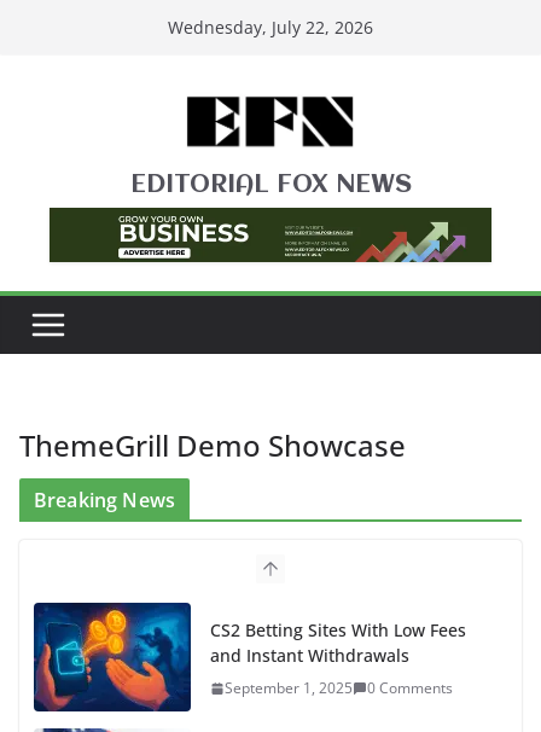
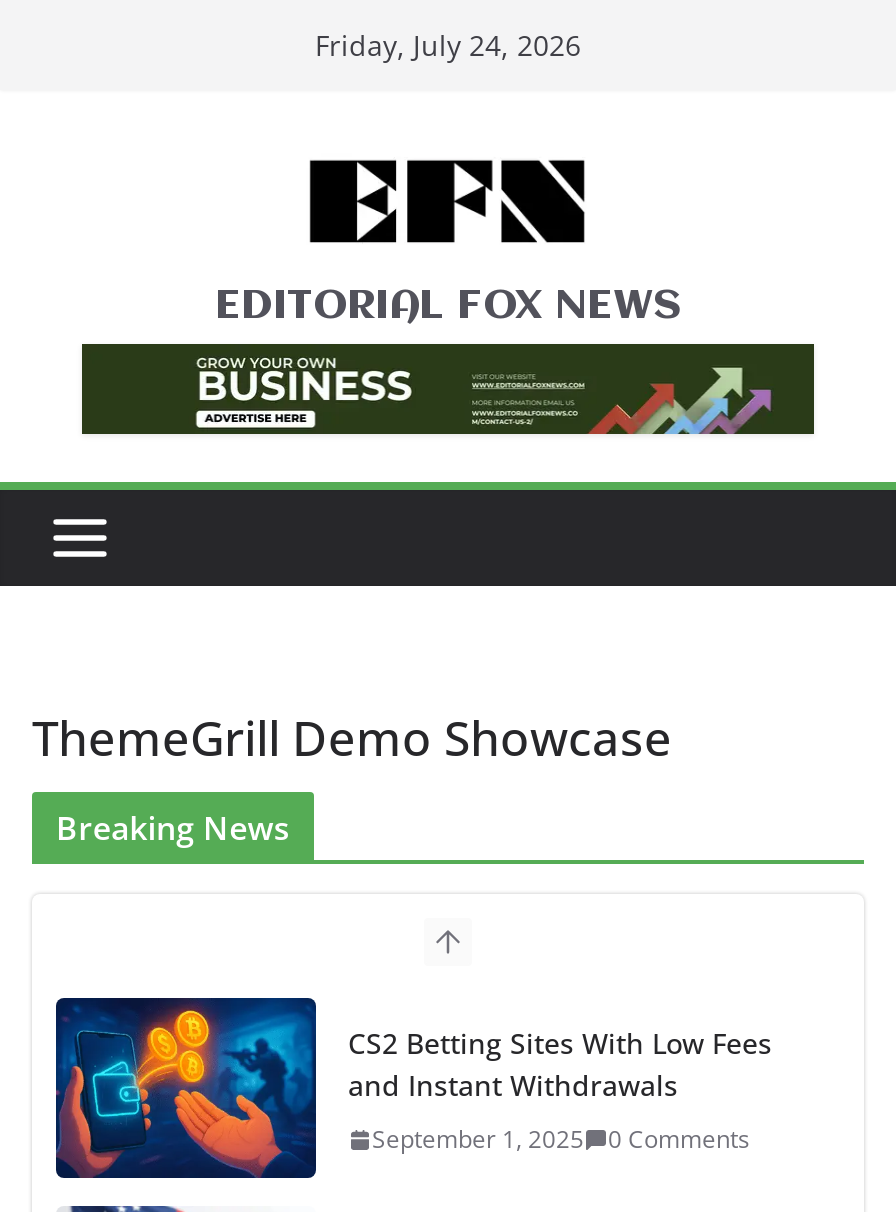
[168,16,373,39] Wednesday, July 22, 2026 -> [315,26,581,64] Friday, July 24, 2026

